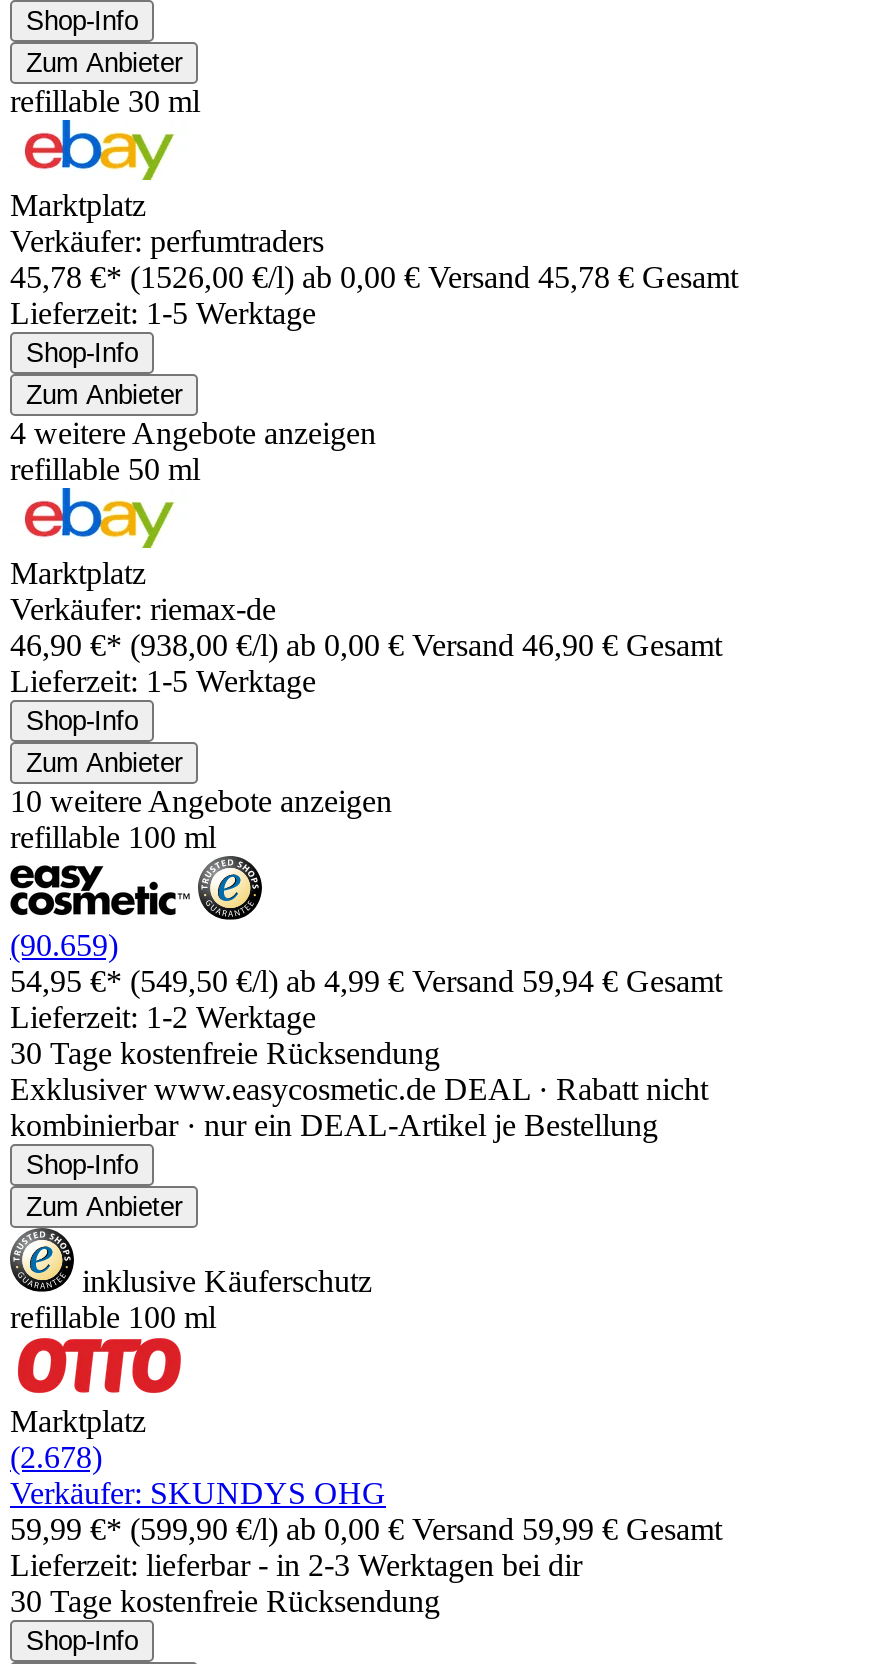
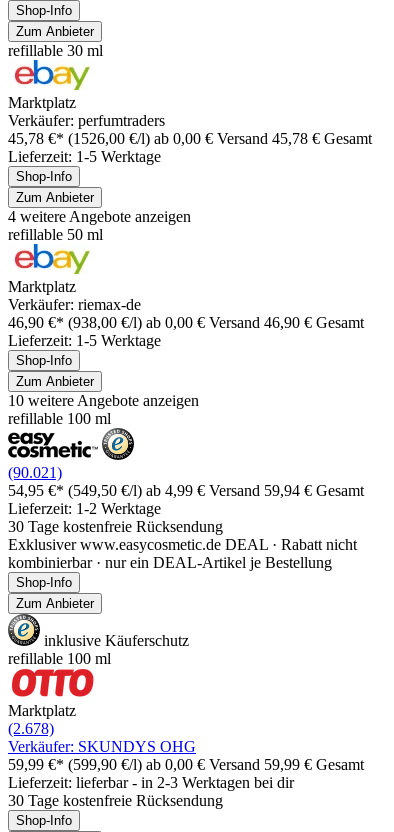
[10,927,118,961] (90.659) -> [8,464,62,481] (90.021)

